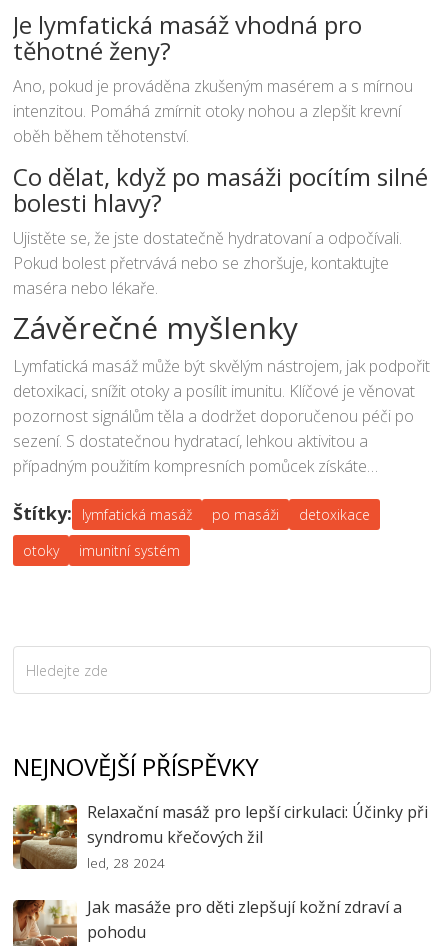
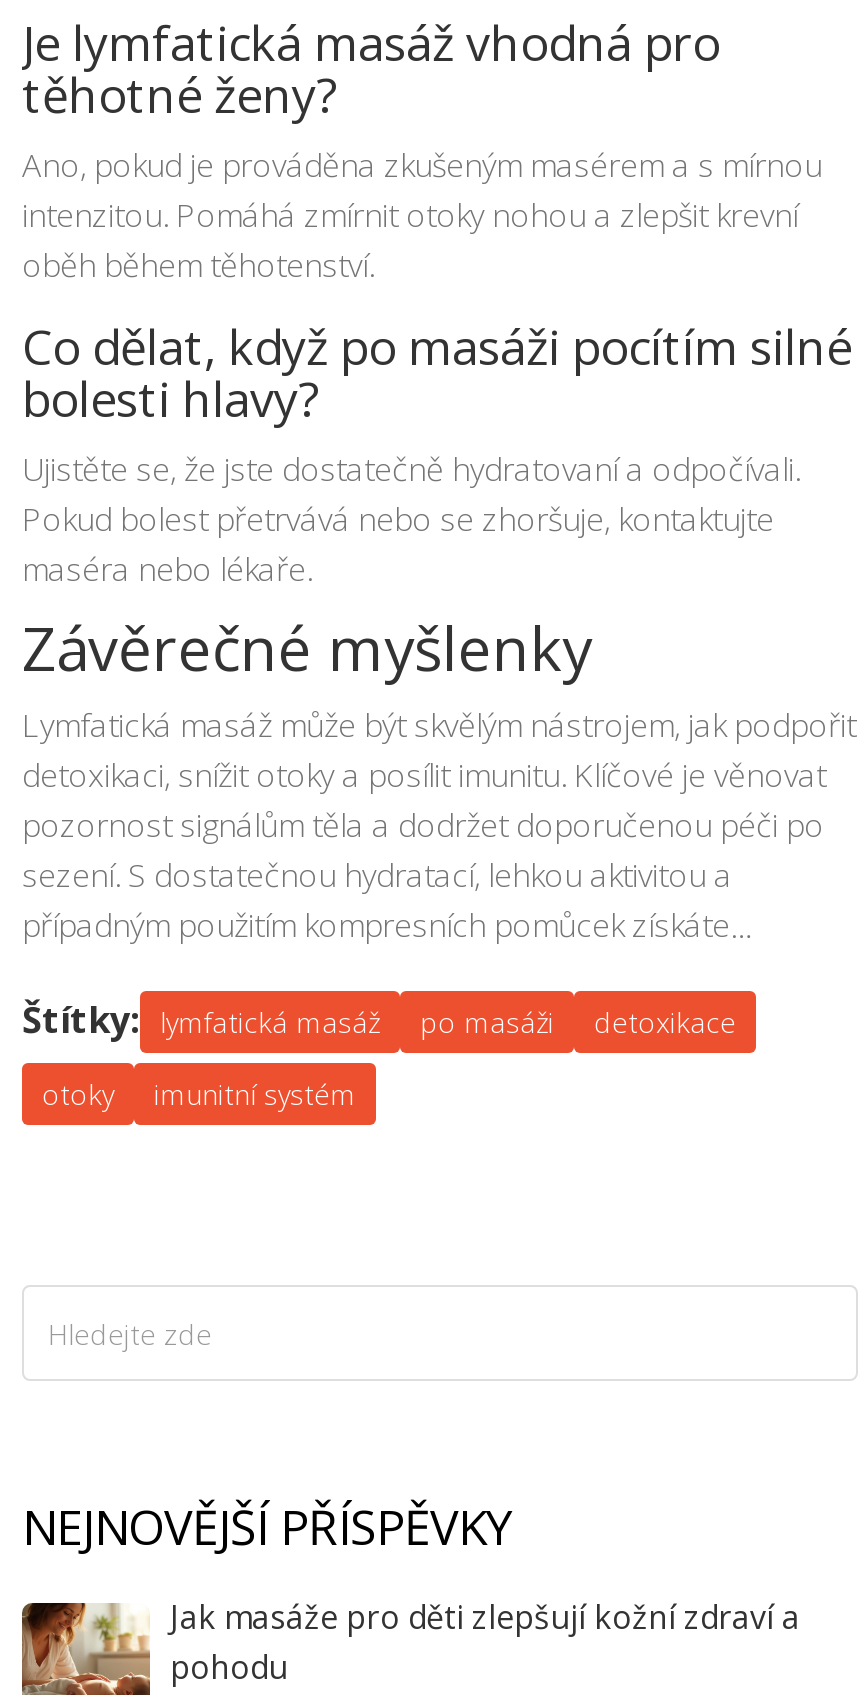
[12,801,428,872] [image] | Relaxační masáž pro lepší cirkulaci: Účinky při | syndromu křečových žil | led, 28 2024 -> none

